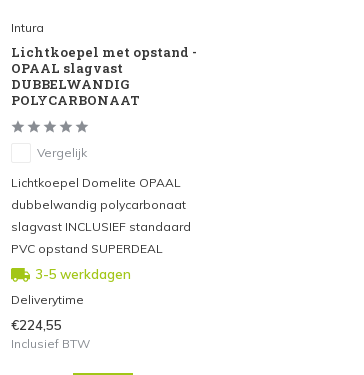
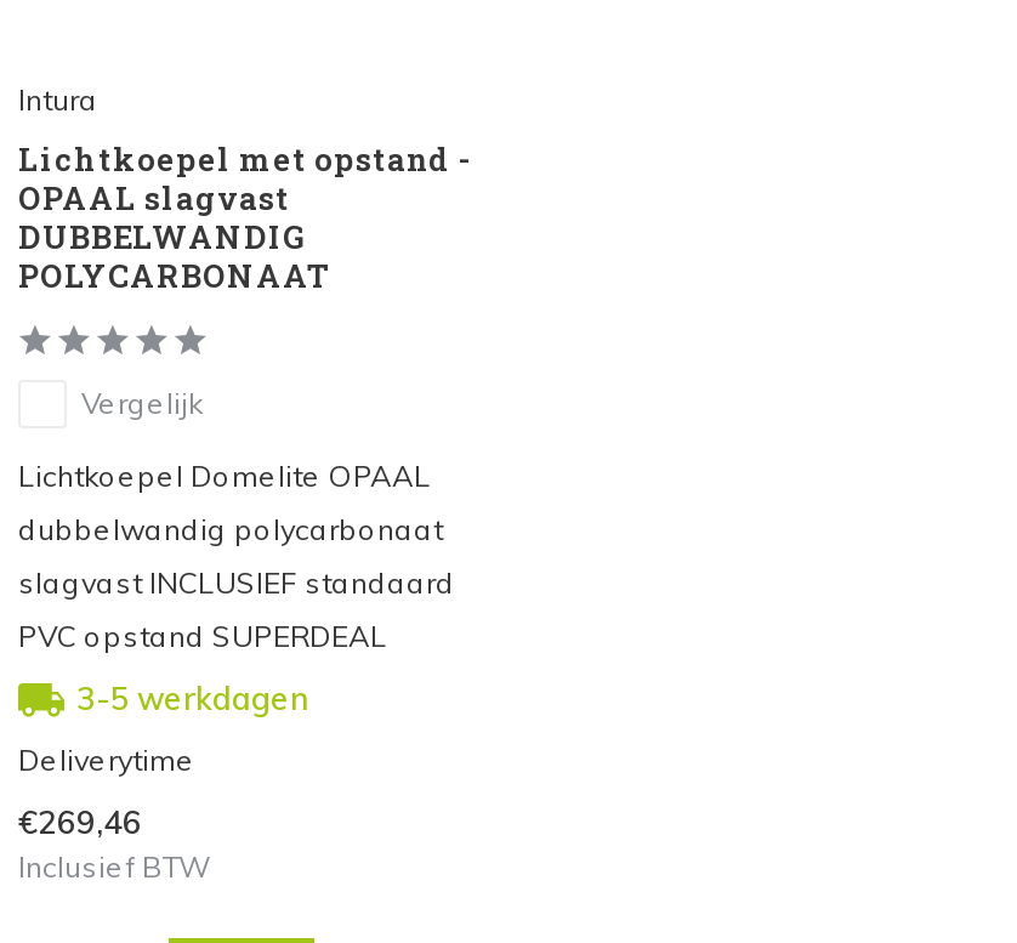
[11,317,62,333] €224,55 -> [18,801,142,840] €269,46

